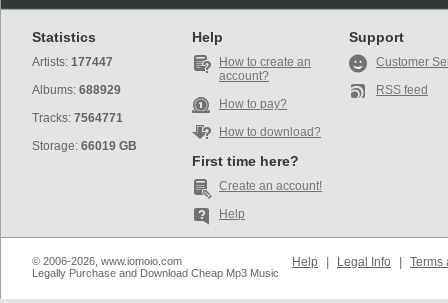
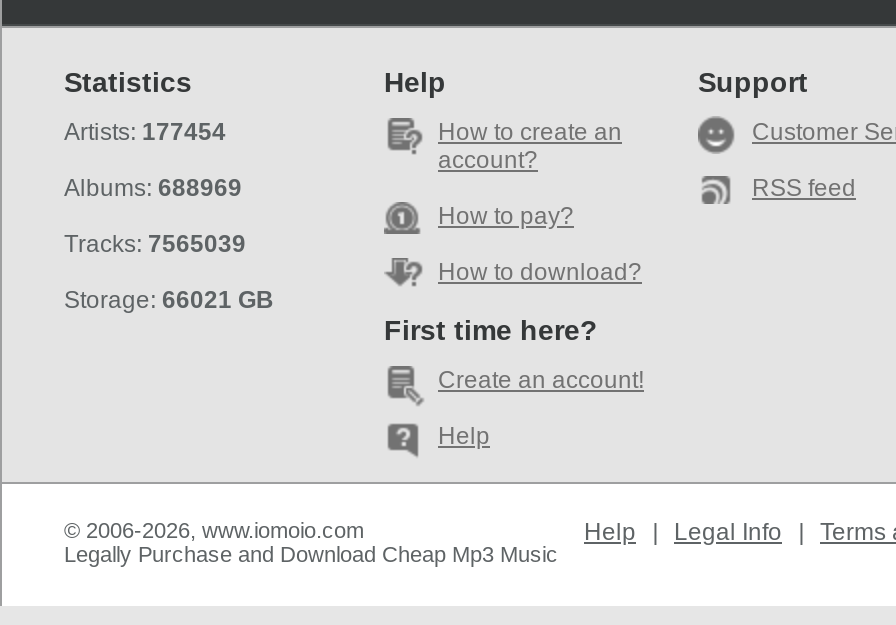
[32,55,113,69] Artists: 177447 -> [64,118,226,146] Artists: 177454
[32,83,121,97] Albums: 688929 -> [64,174,242,202] Albums: 688969
[32,111,123,125] Tracks: 7564771 -> [64,230,246,258] Tracks: 7565039
[32,139,137,153] Storage: 66019 GB -> [64,286,274,314] Storage: 66021 GB

